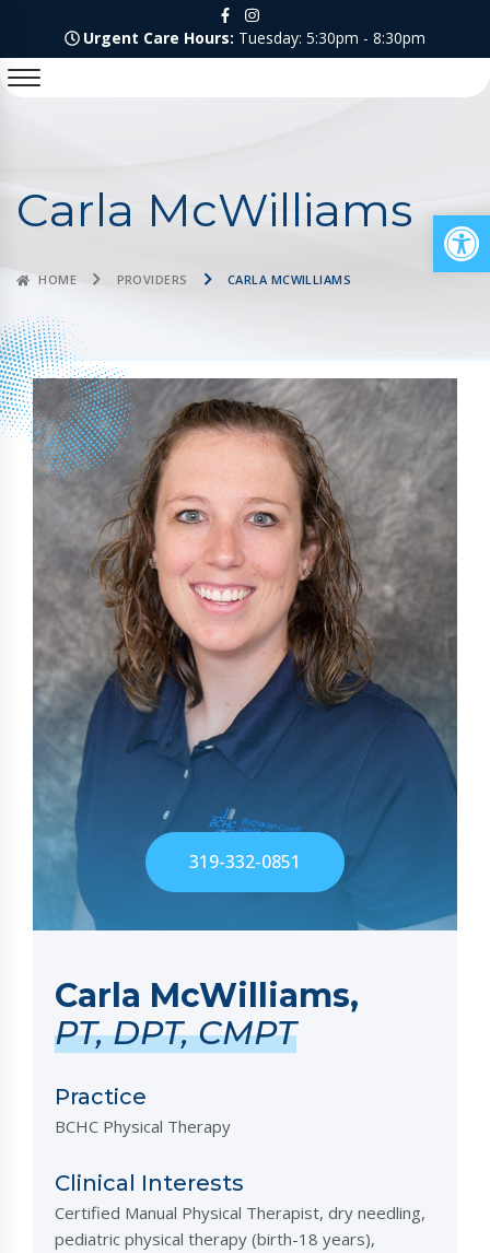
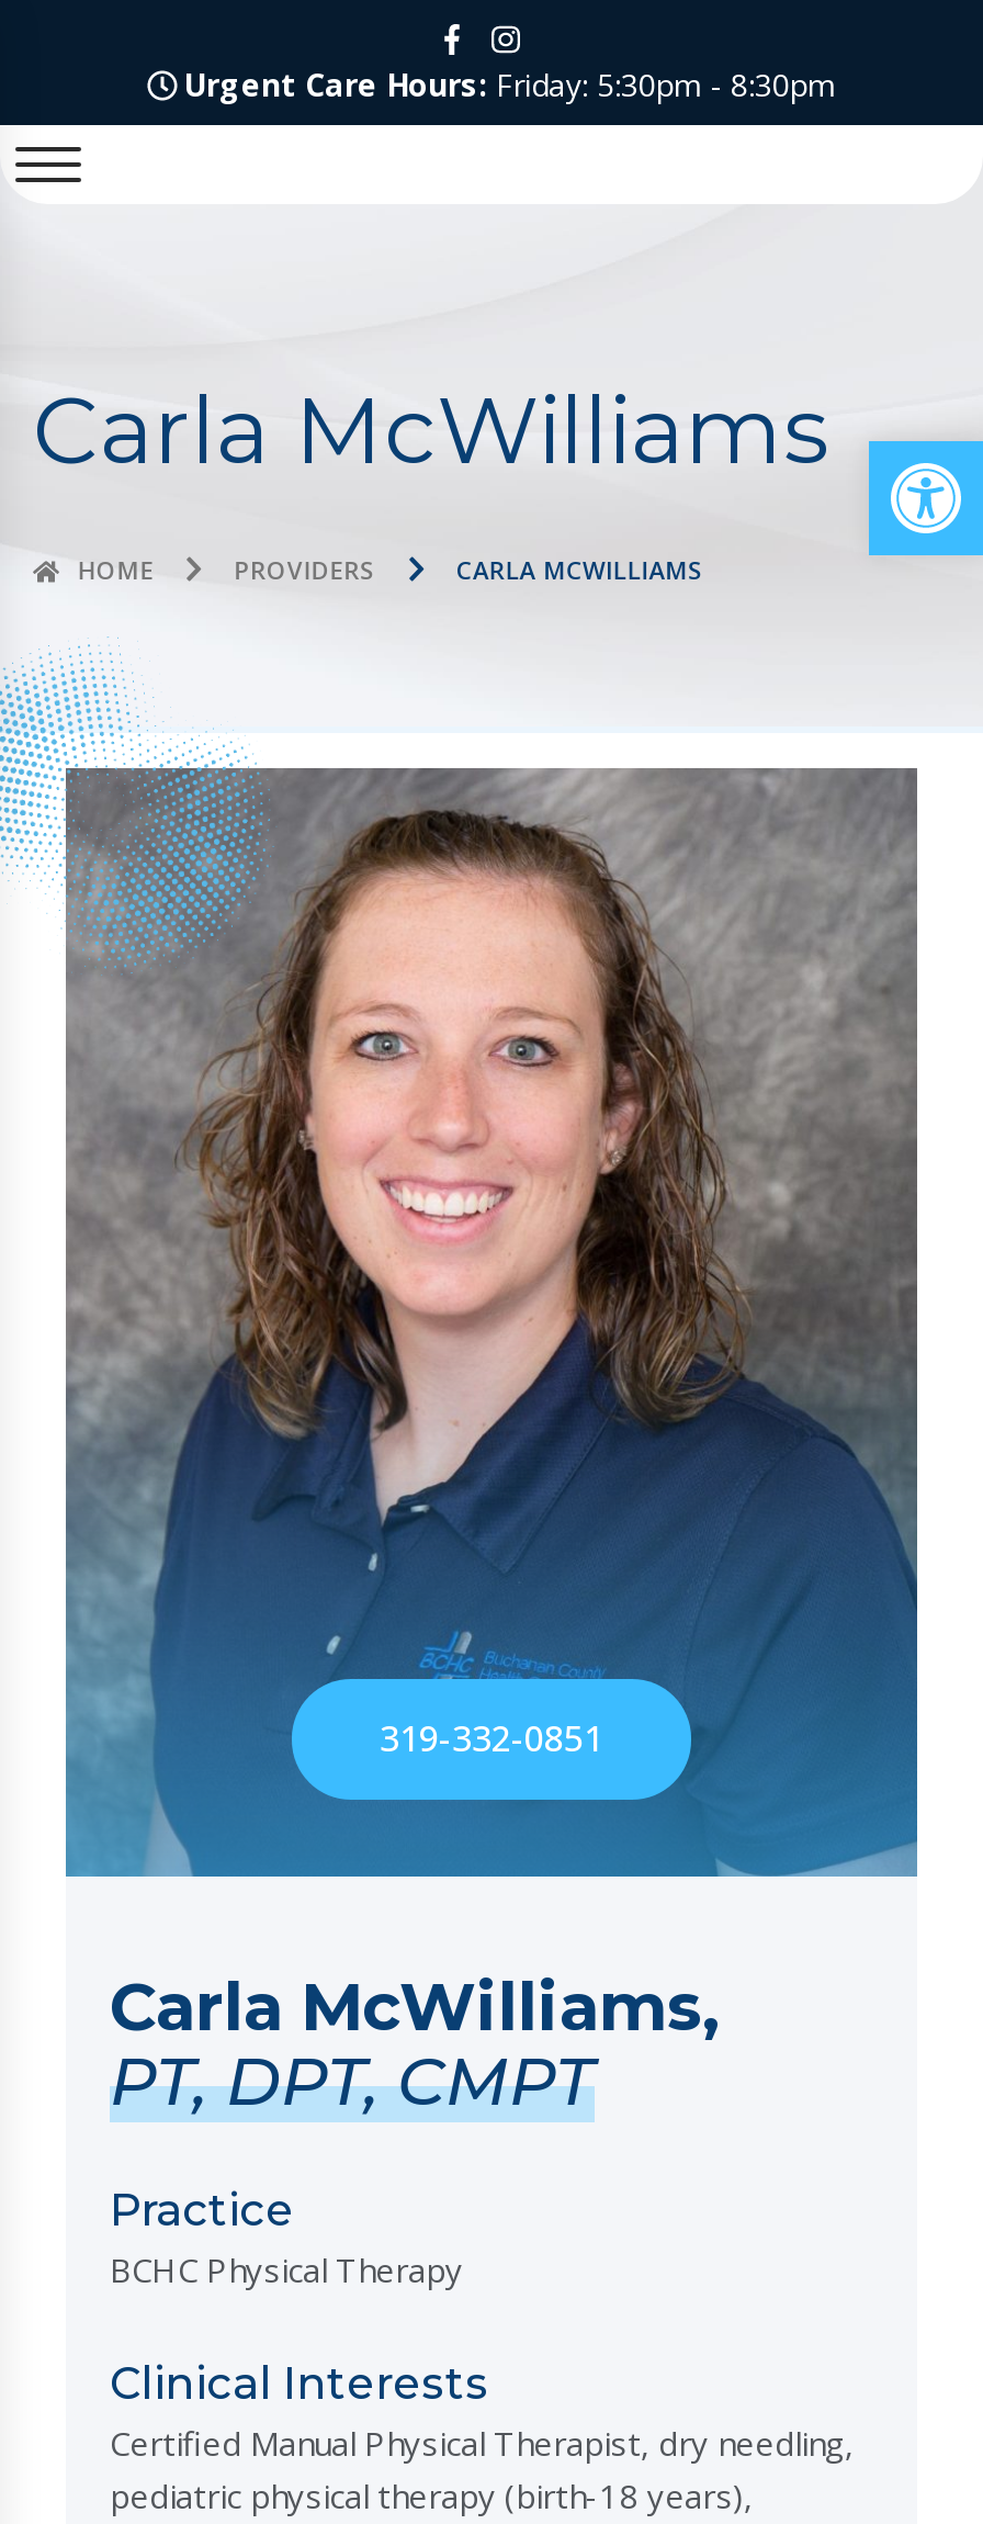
[83,27,425,48] Urgent Care Hours: Tuesday: 5:30pm - 8:30pm -> [184,64,836,105] Urgent Care Hours: Friday: 5:30pm - 8:30pm

